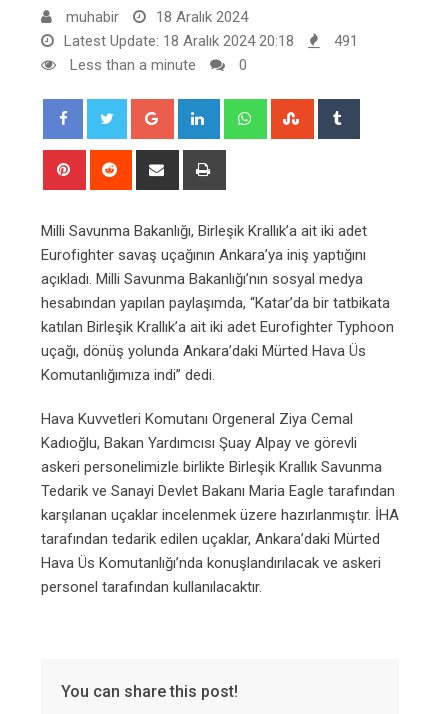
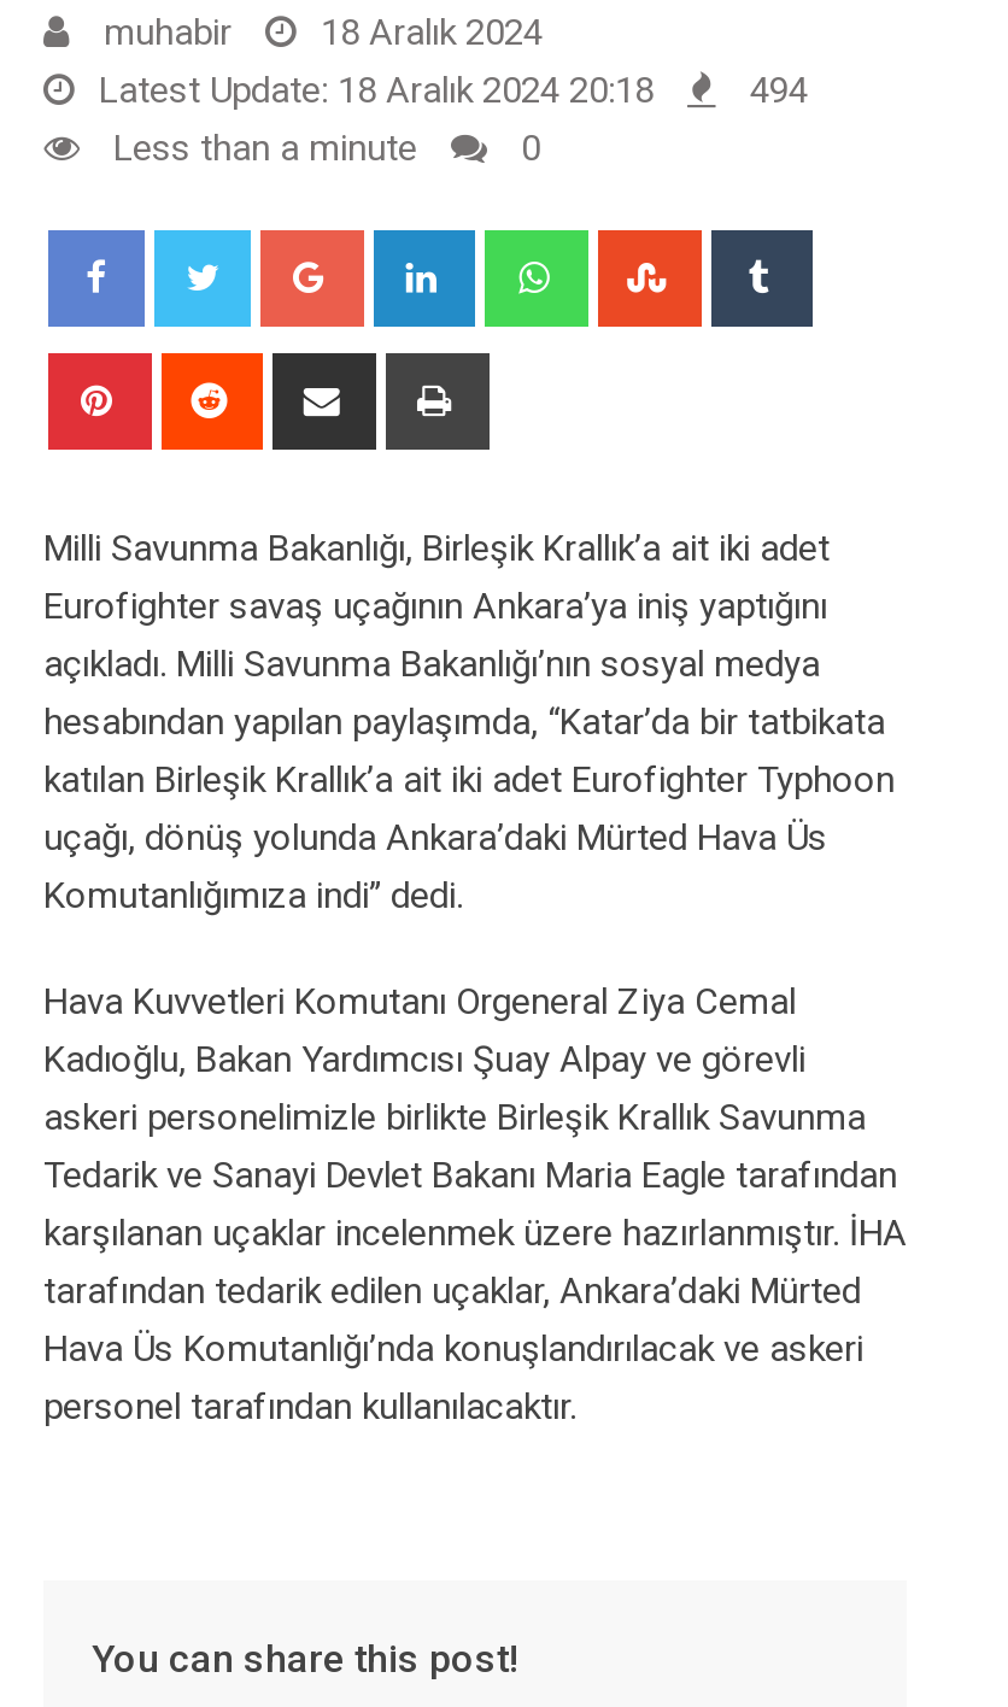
[64,32,358,50] Latest Update: 18 Aralık 2024 20:18 491 -> [99,69,808,112] Latest Update: 18 Aralık 2024 20:18 494

